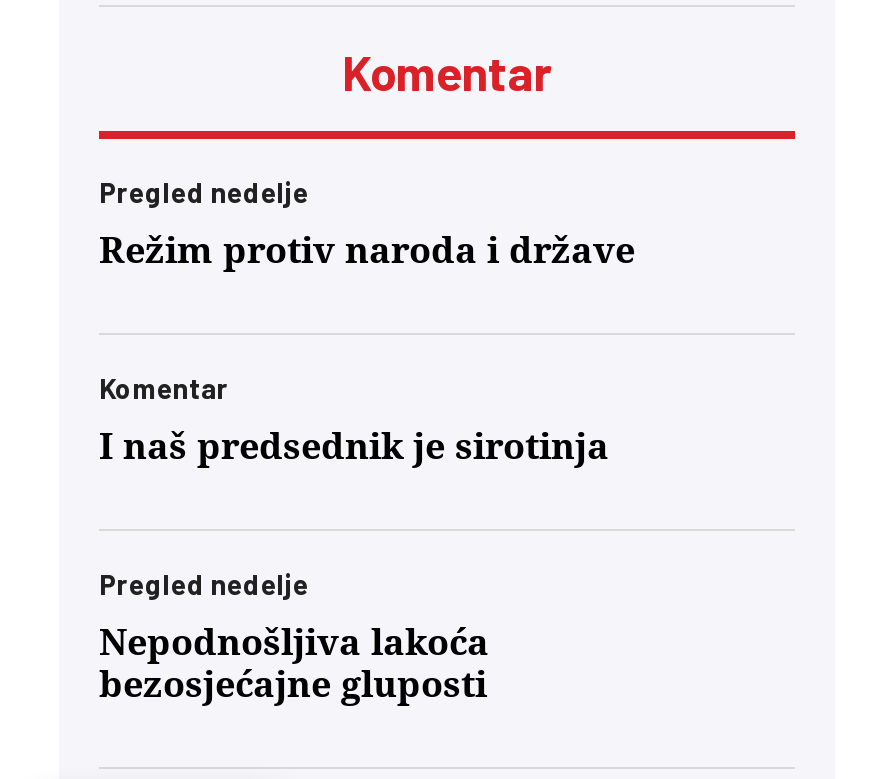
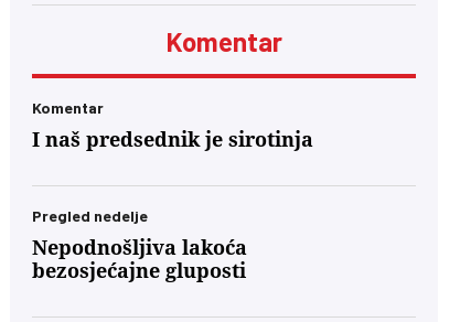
[99,175,635,271] Pregled nedelje | Režim protiv naroda i države -> none

